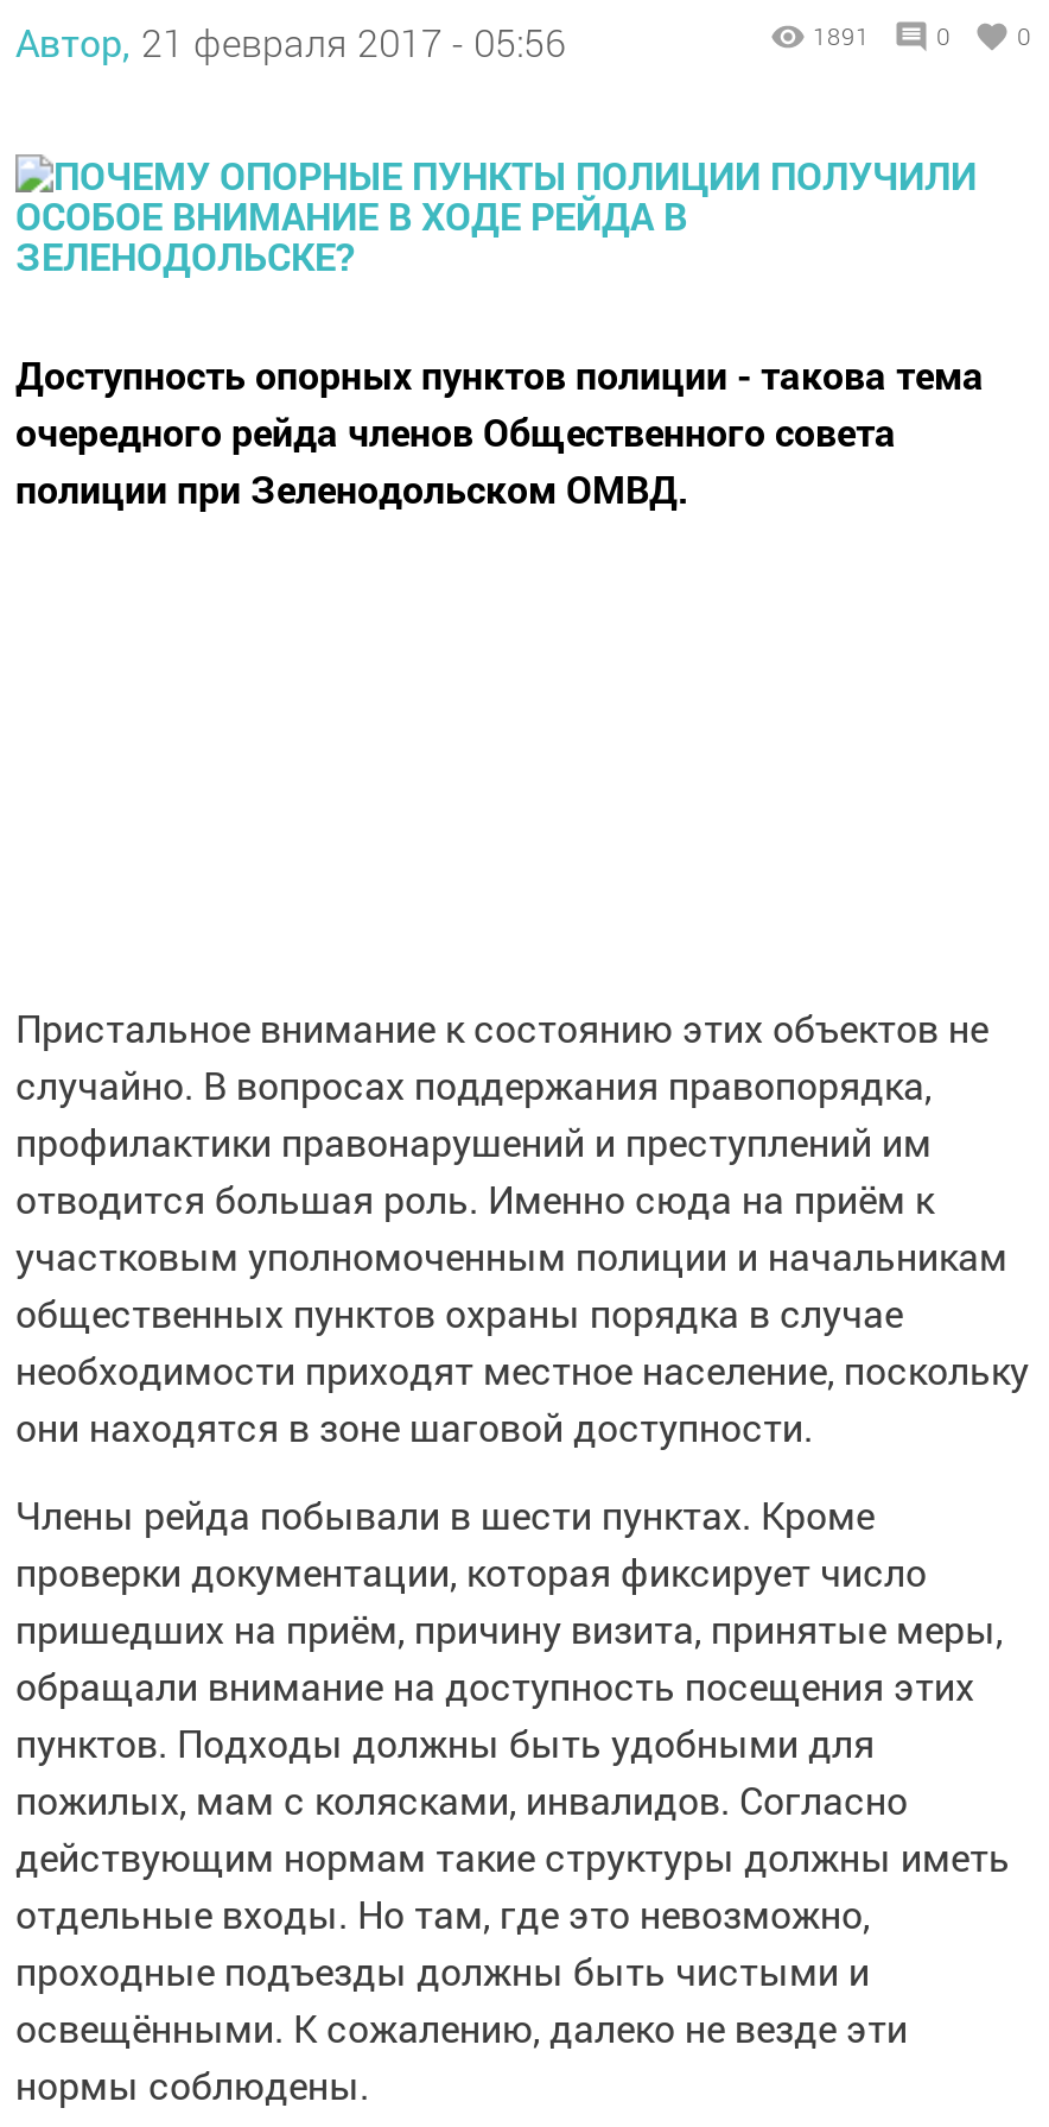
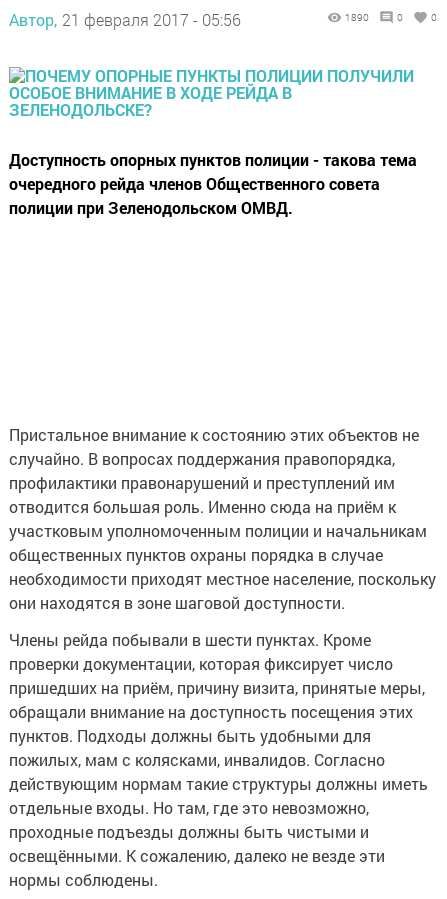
[813,21,870,52] 1891 -> [345,11,369,24] 1890

